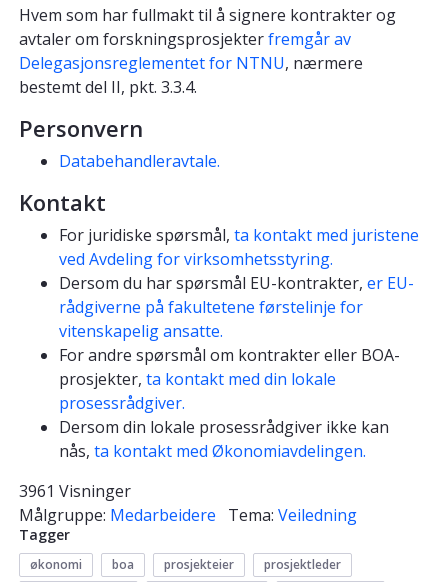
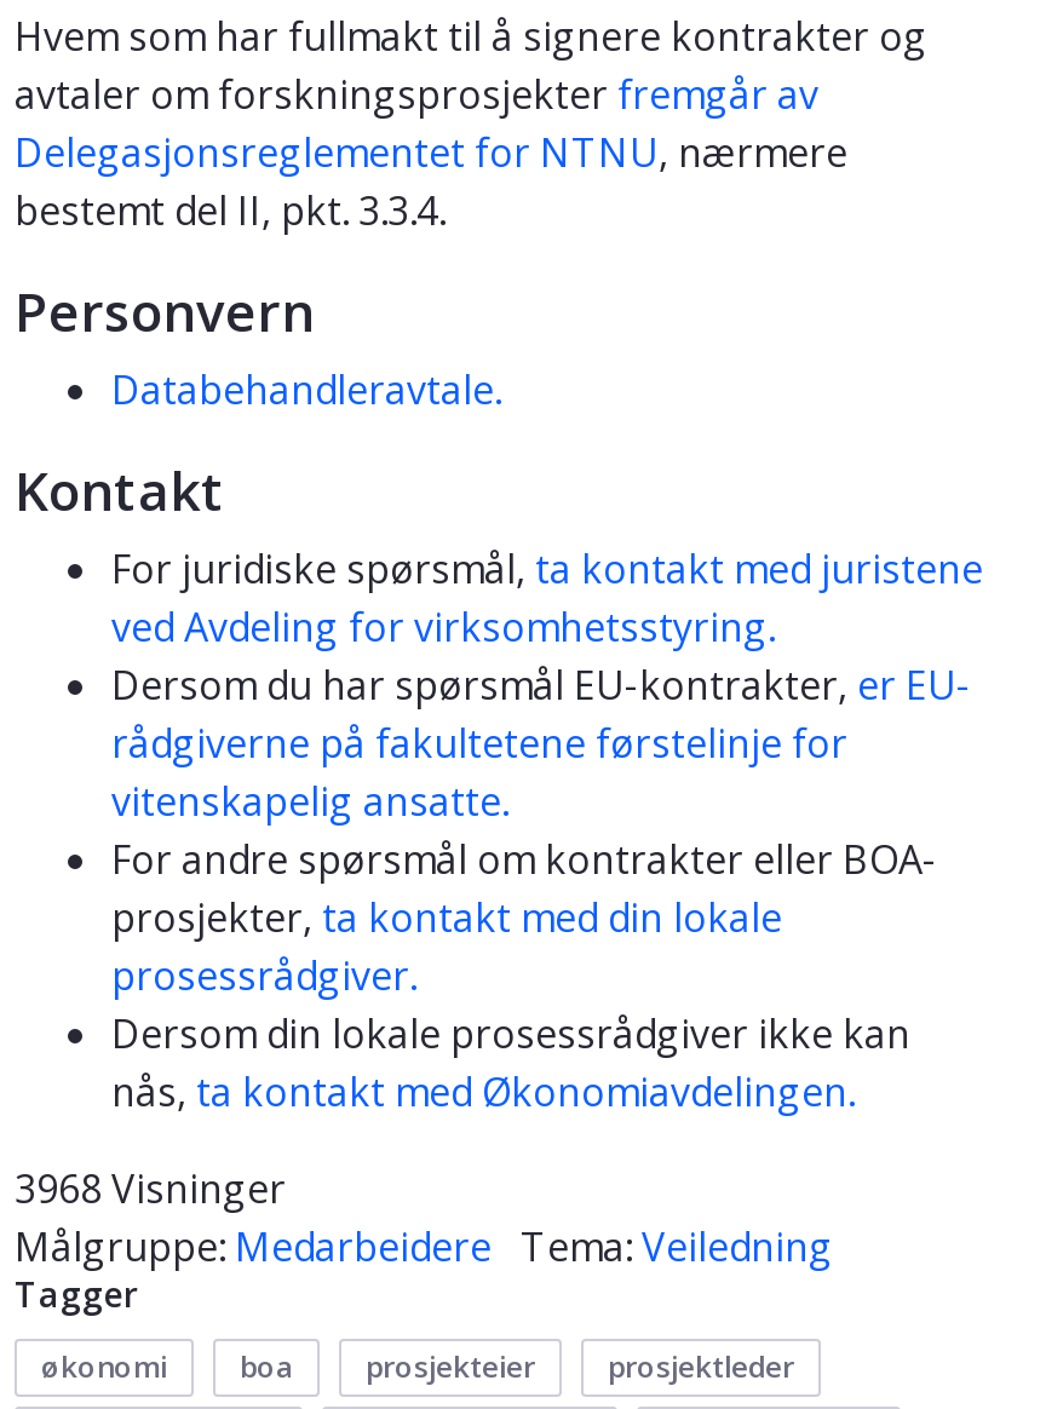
[19,480,131,502] 3961 Visninger -> [15,1163,286,1216] 3968 Visninger

